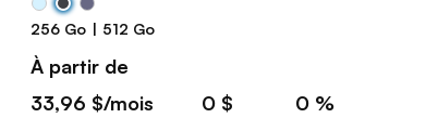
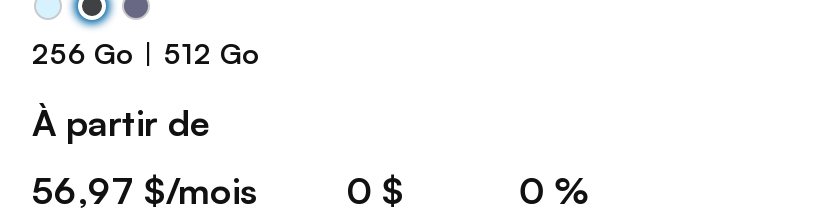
[31,91,154,115] 33,96 $/mois -> [32,168,258,212] 56,97 $/mois

